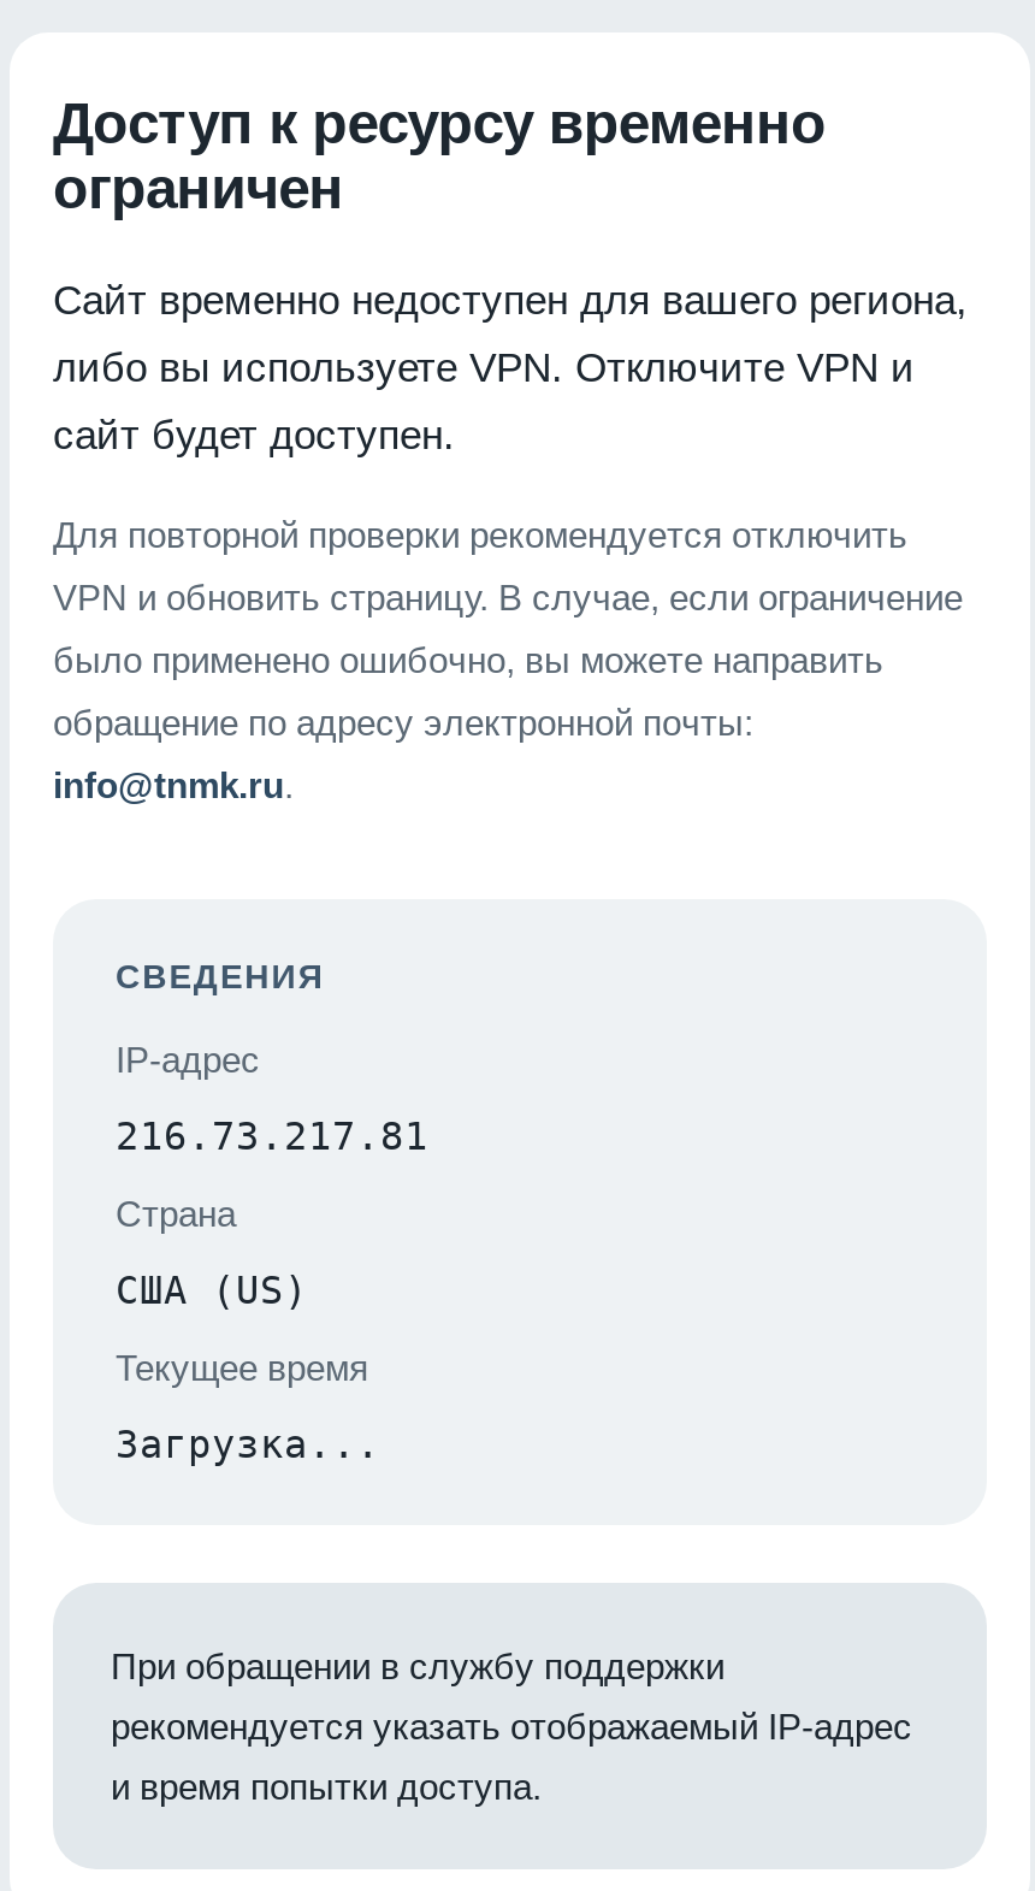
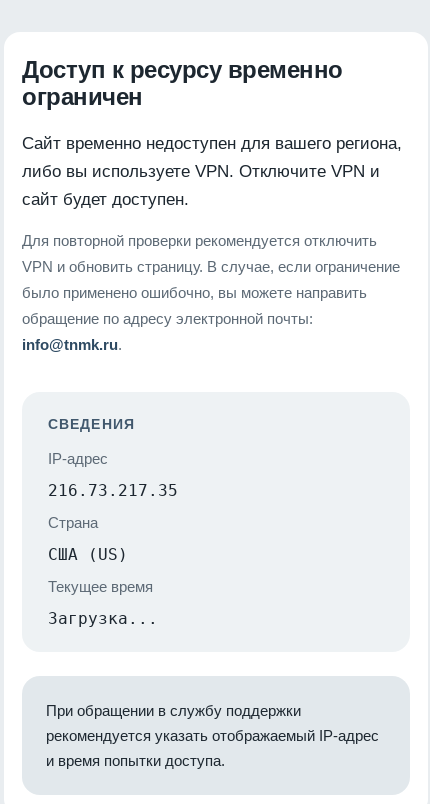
[116,1112,428,1158] 216.73.217.81 -> [48,480,178,499] 216.73.217.35

